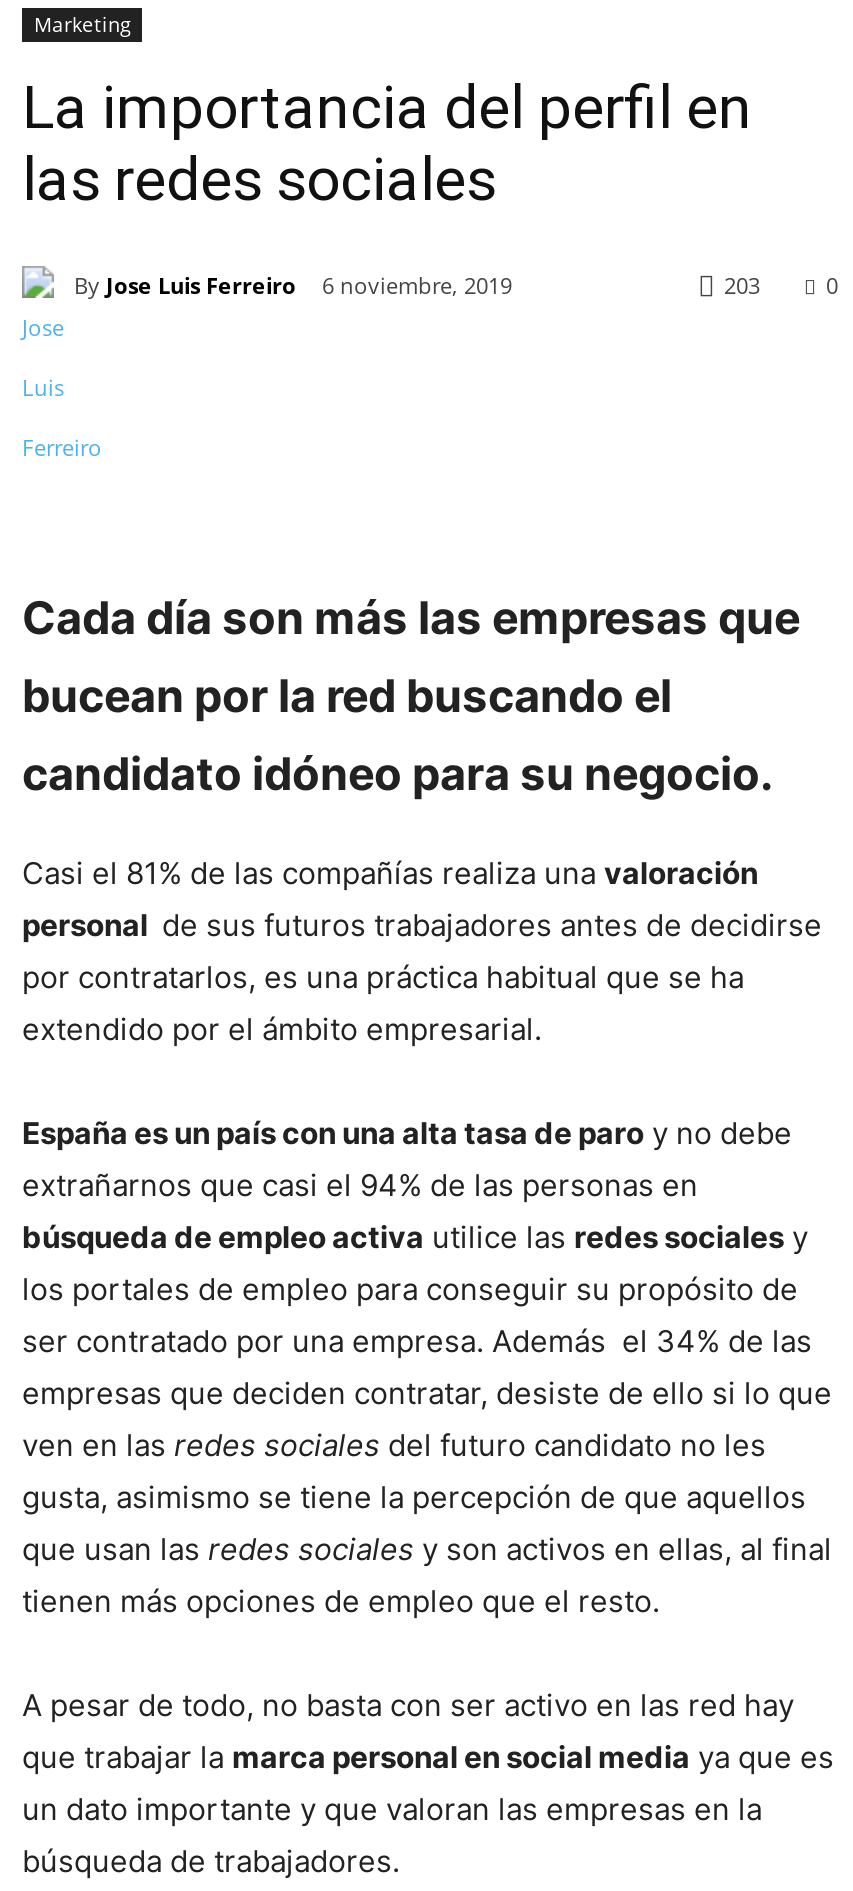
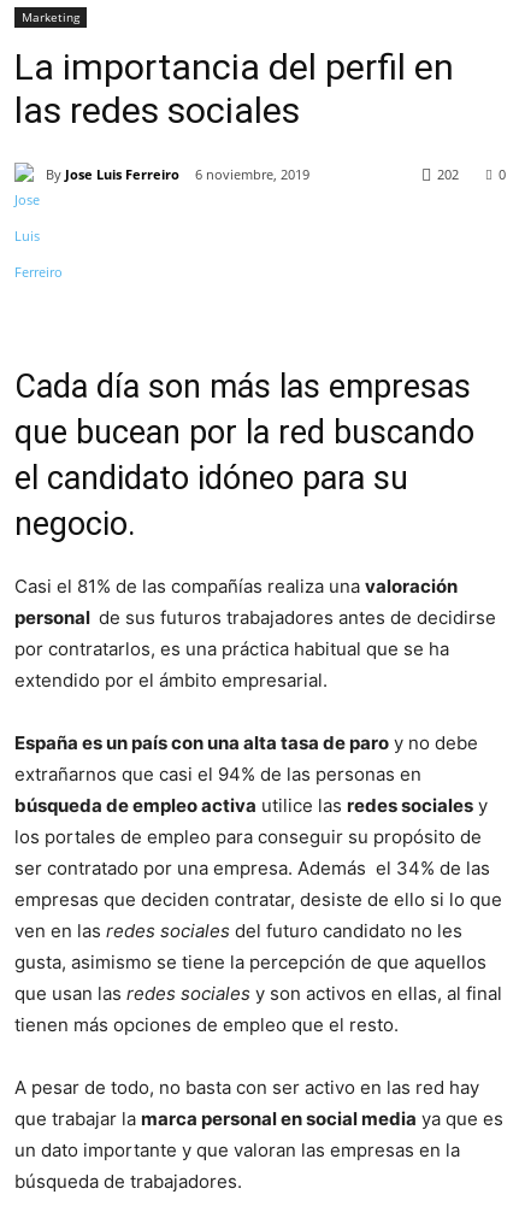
[724,270,760,300] 203 -> [437,165,459,183] 202

